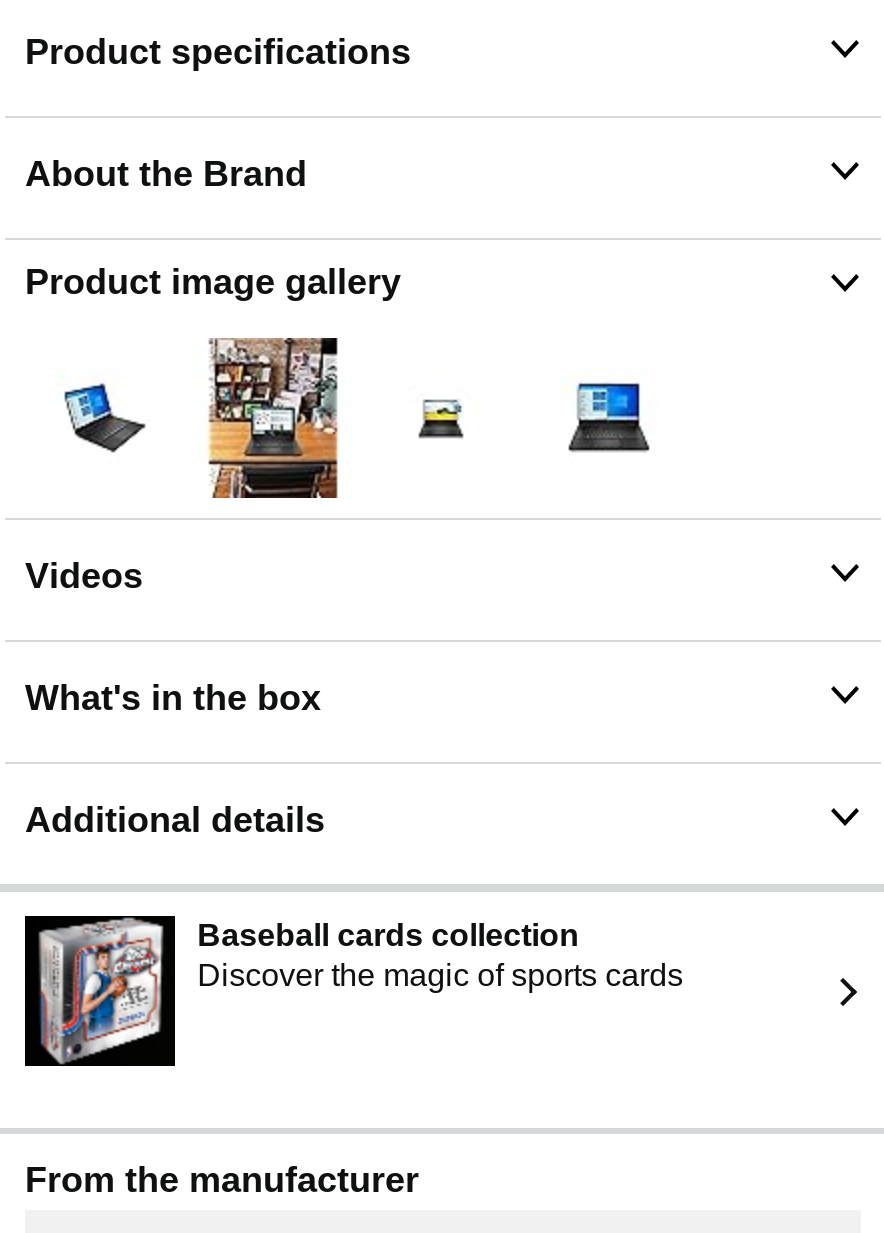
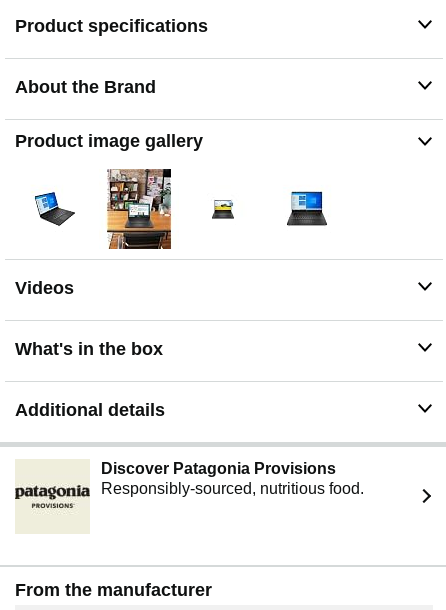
[23,914,683,1068] [image] | Baseball cards collection | Discover the magic of sports cards -> [14,458,364,533] [image] | Discover Patagonia Provisions | Responsibly-sourced, nutritious food.

